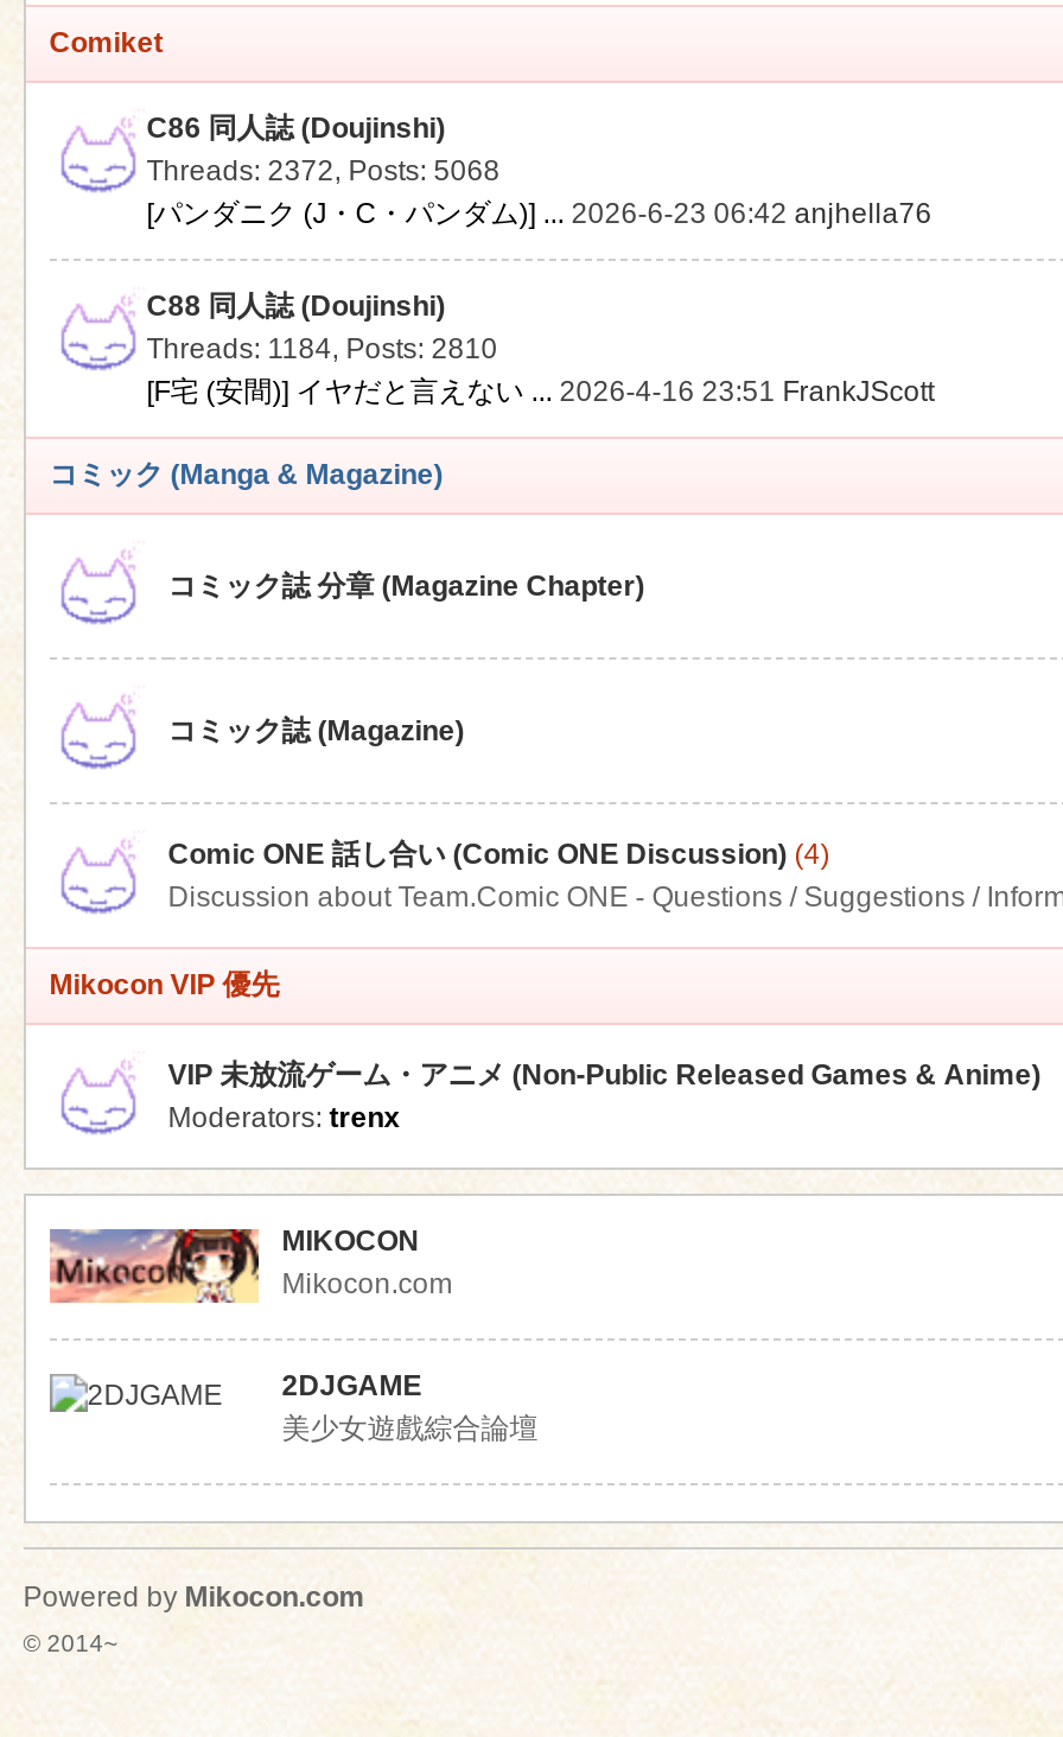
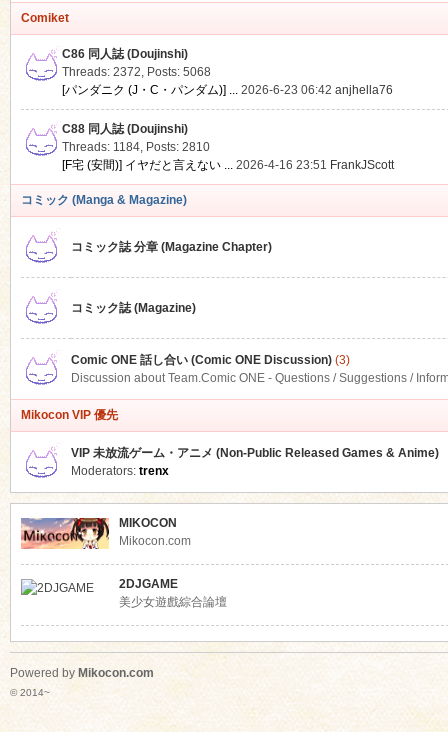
[168,838,830,871] Comic ONE 話し合い (Comic ONE Discussion) (4) -> [71,353,350,367] Comic ONE 話し合い (Comic ONE Discussion) (3)

